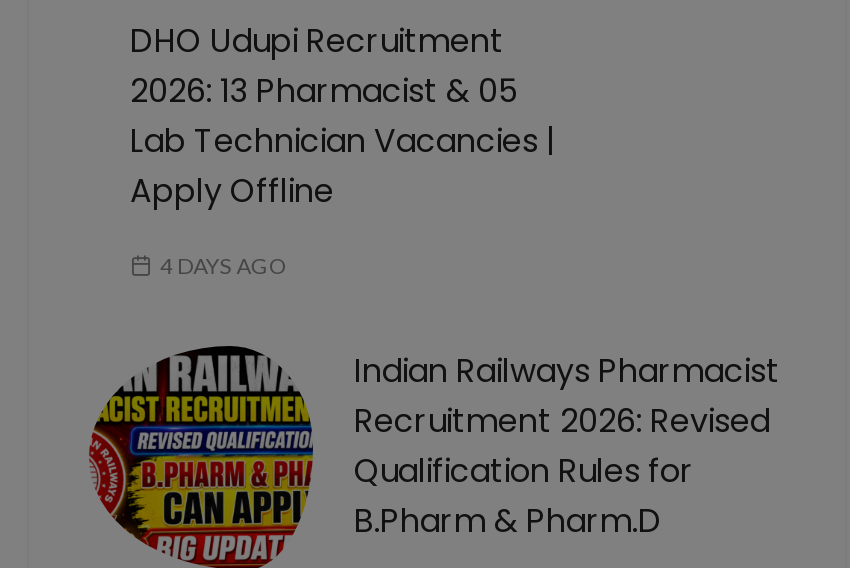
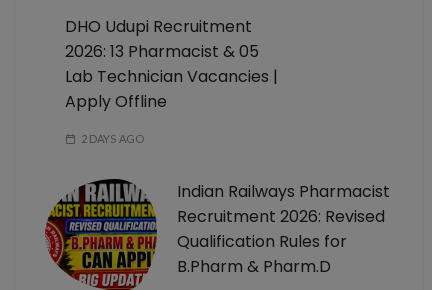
[160,252,287,278] 4 DAYS AGO -> [81,132,144,145] 2 DAYS AGO

